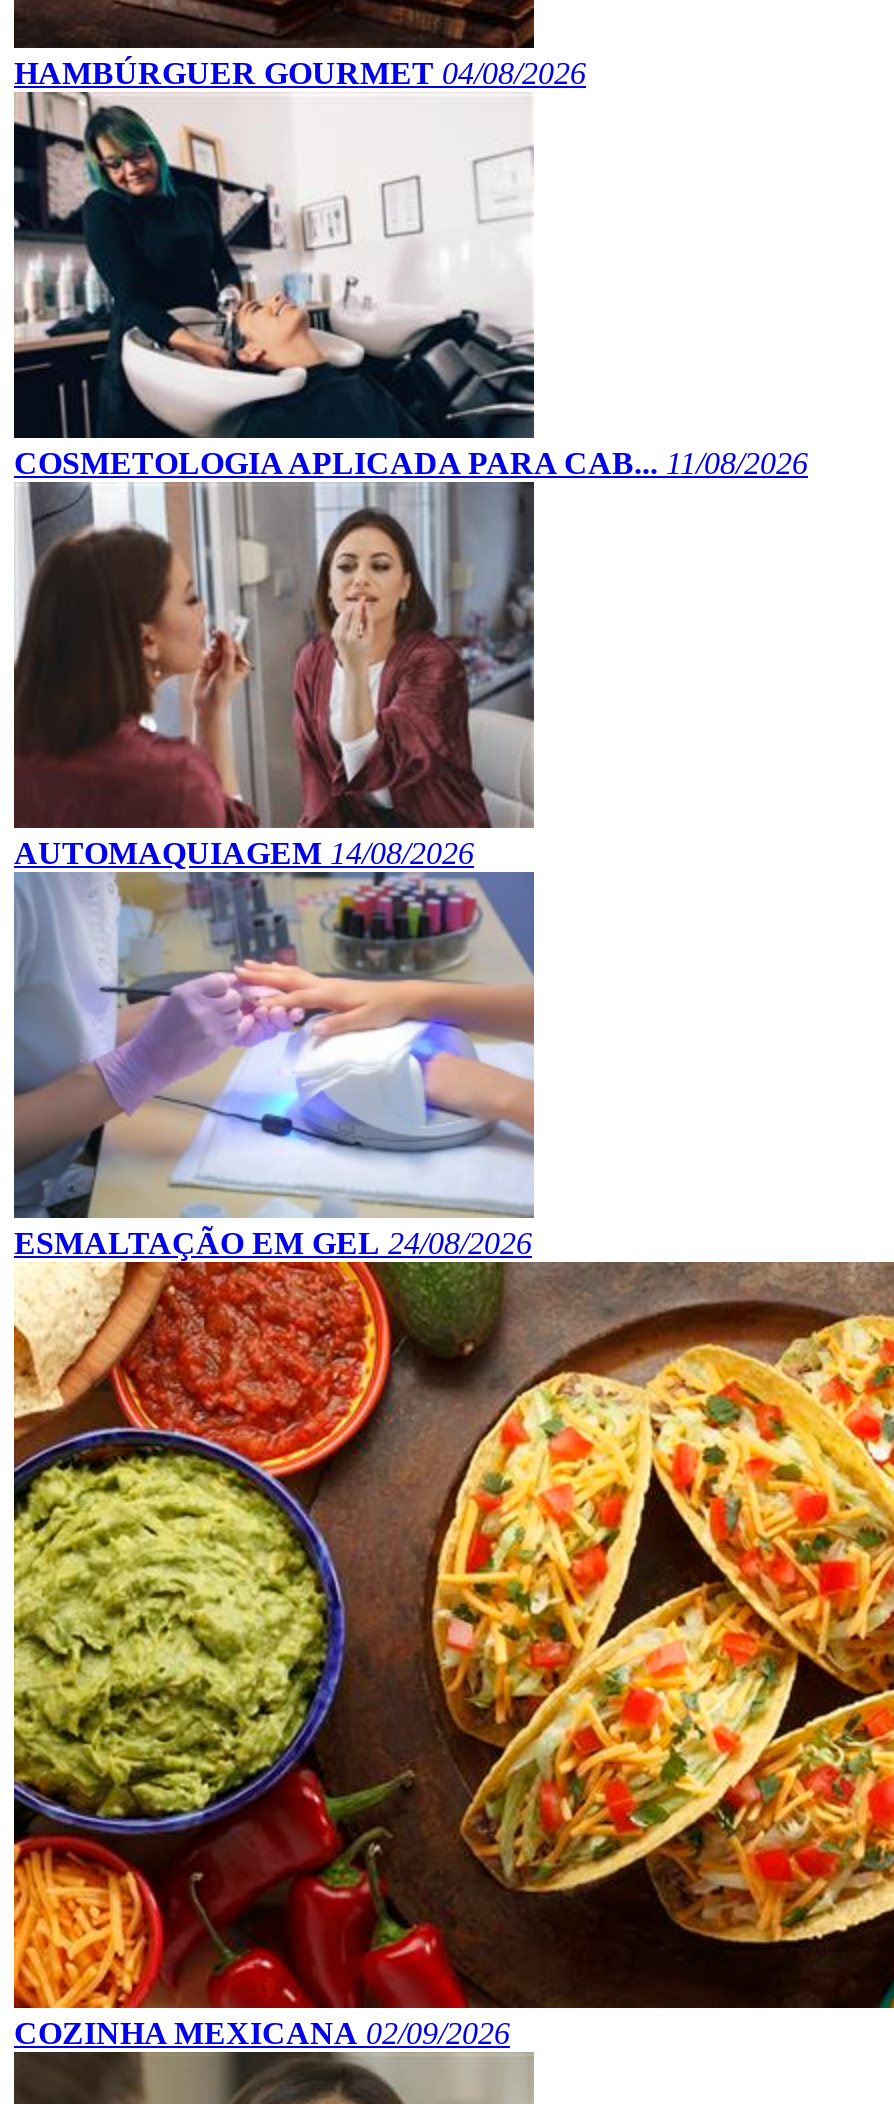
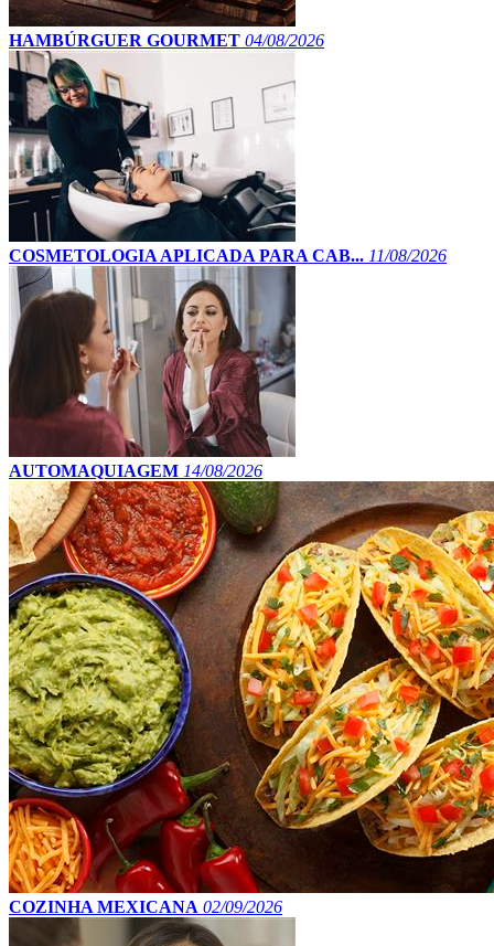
[14,872,534,1259] [image] | ESMALTAÇÃO EM GEL 24/08/2026 -> none

